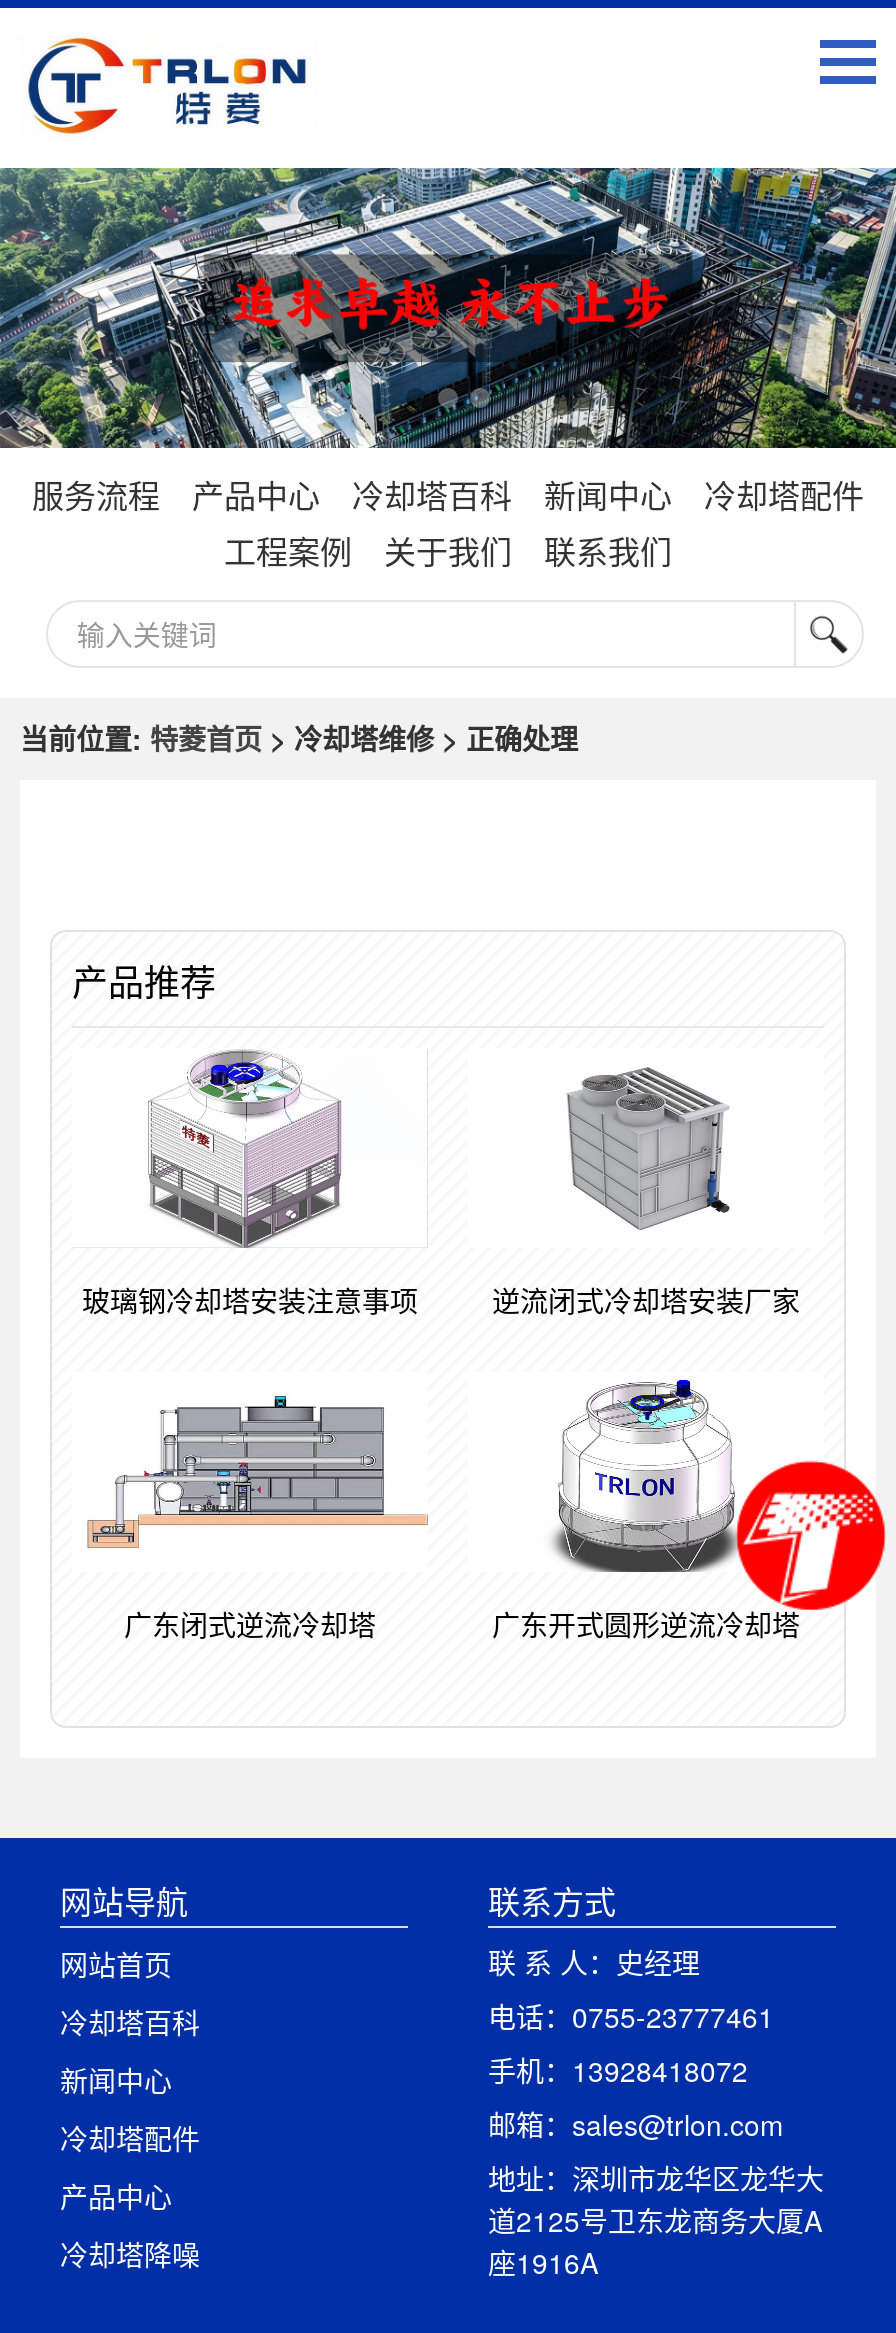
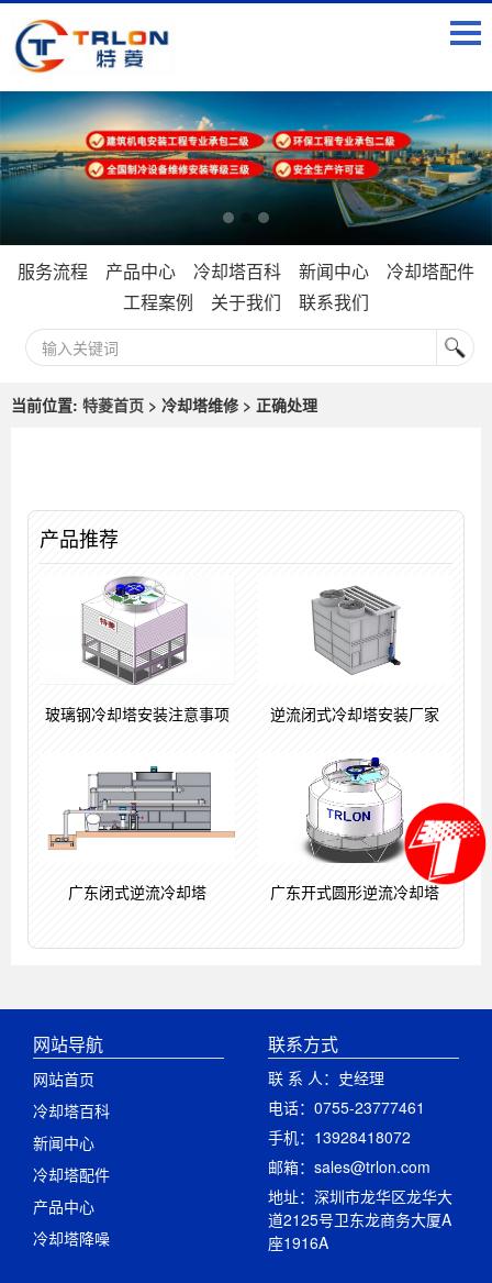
[6,166,890,450] [image] -> [3,90,489,246] [image]

